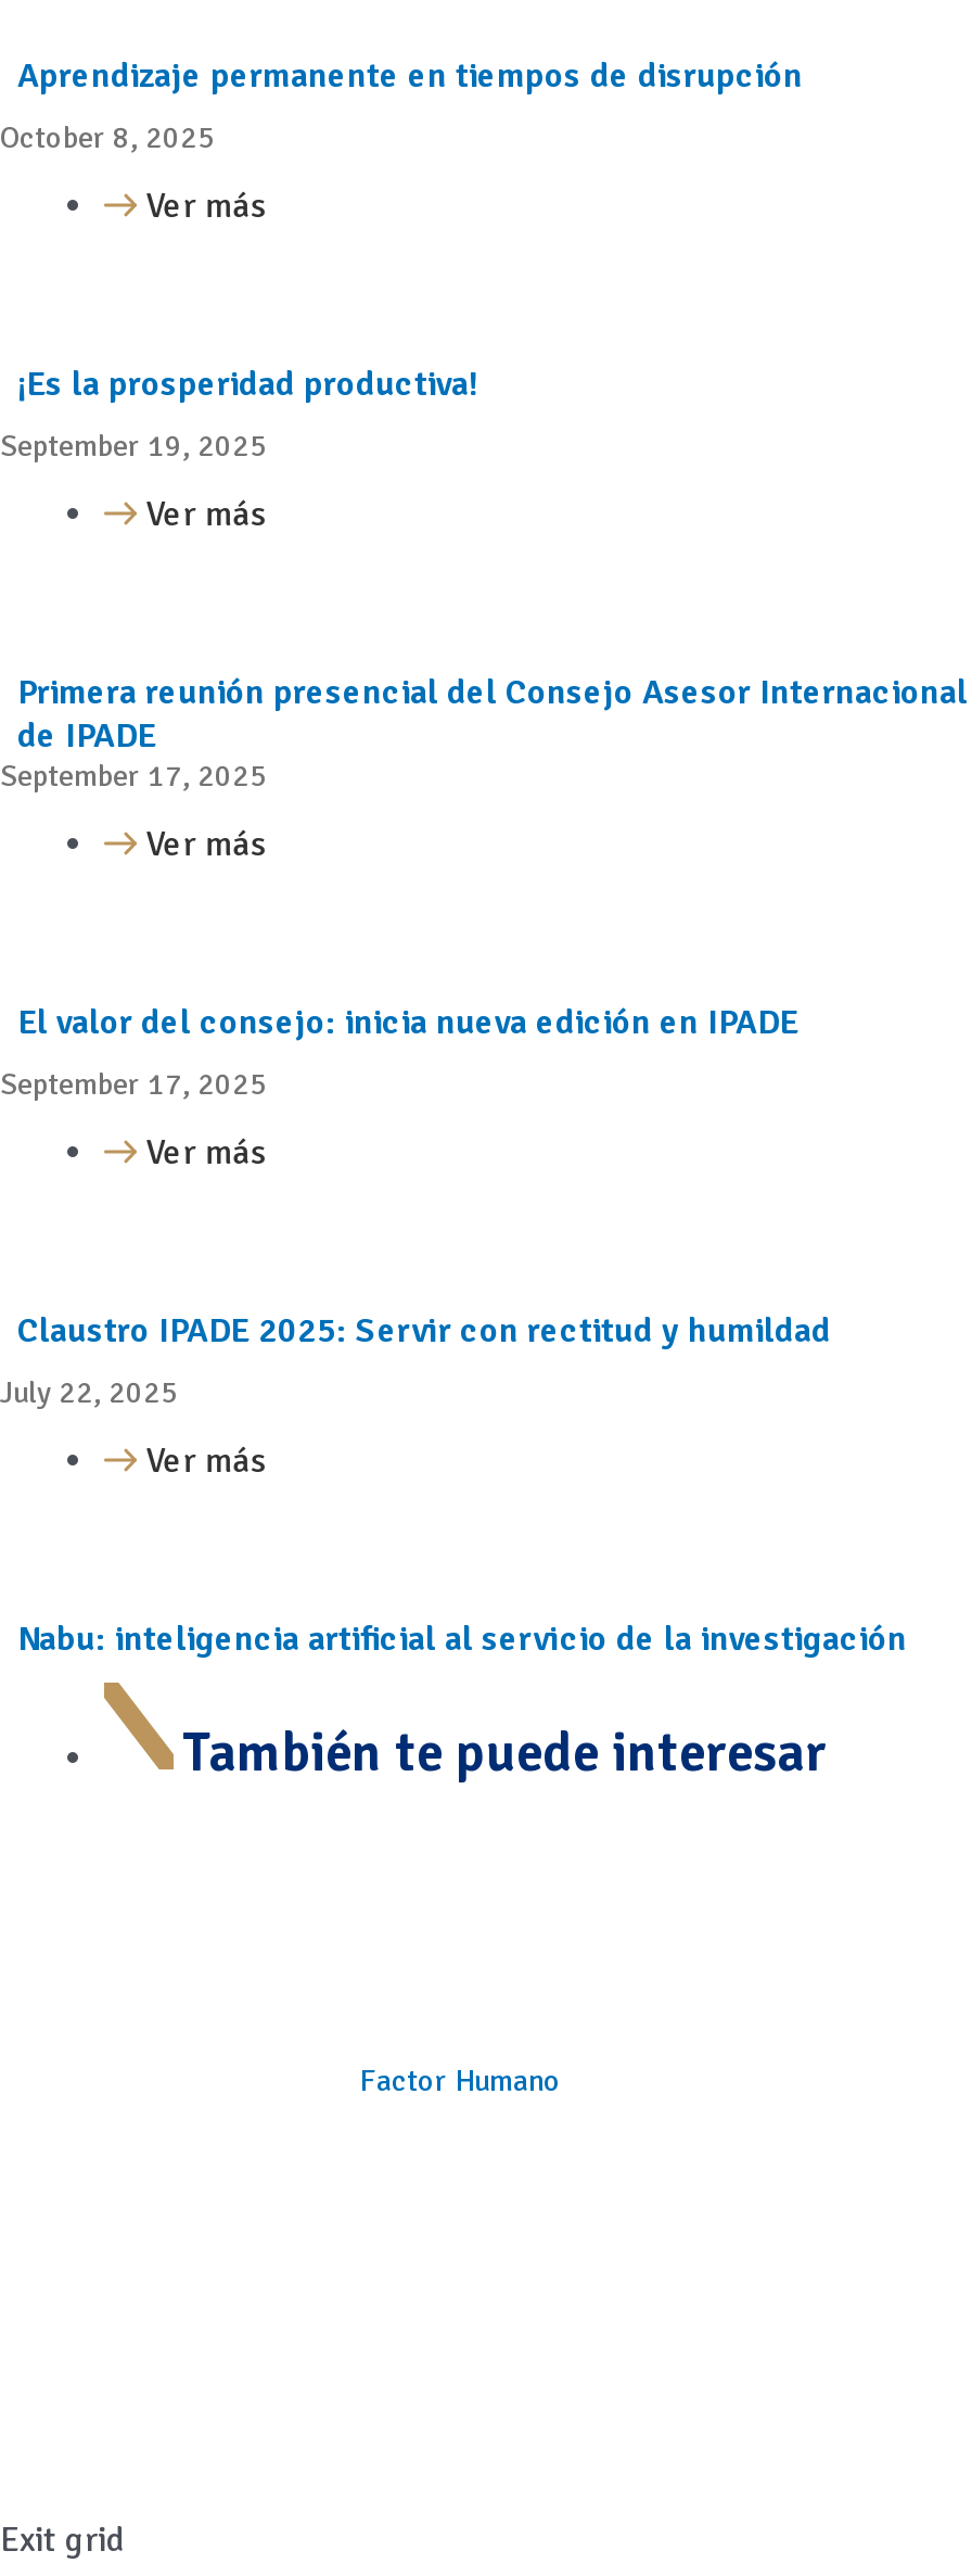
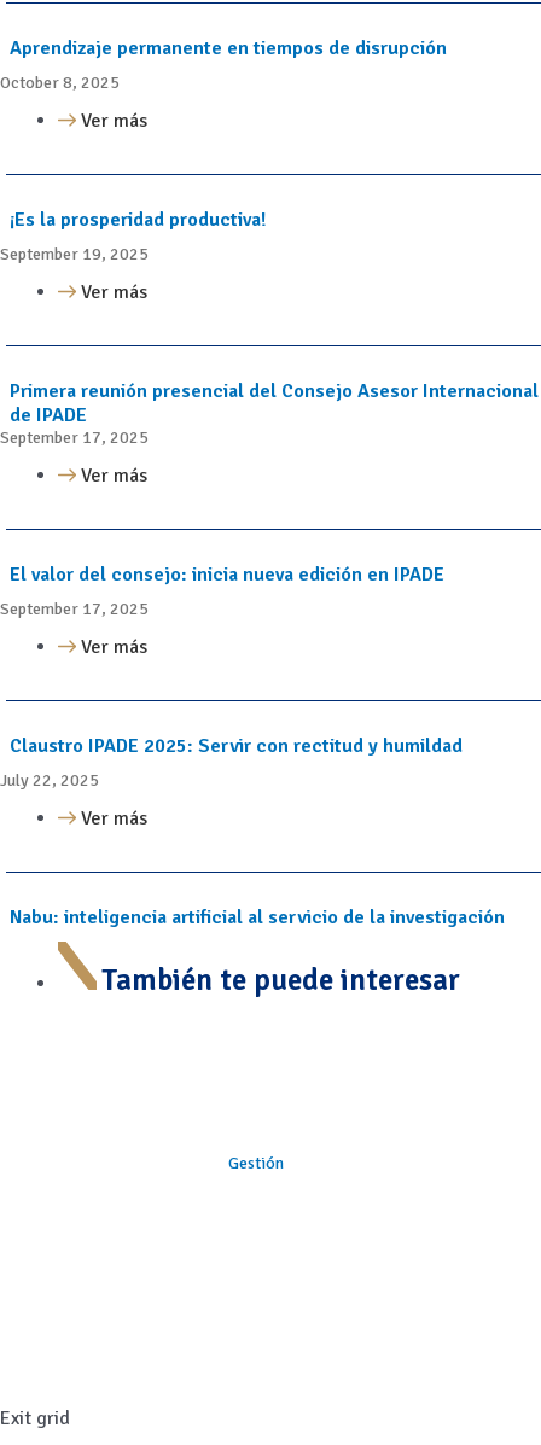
[359,2063,561,2100] Factor Humano -> [228,1153,284,1174] Gestión

